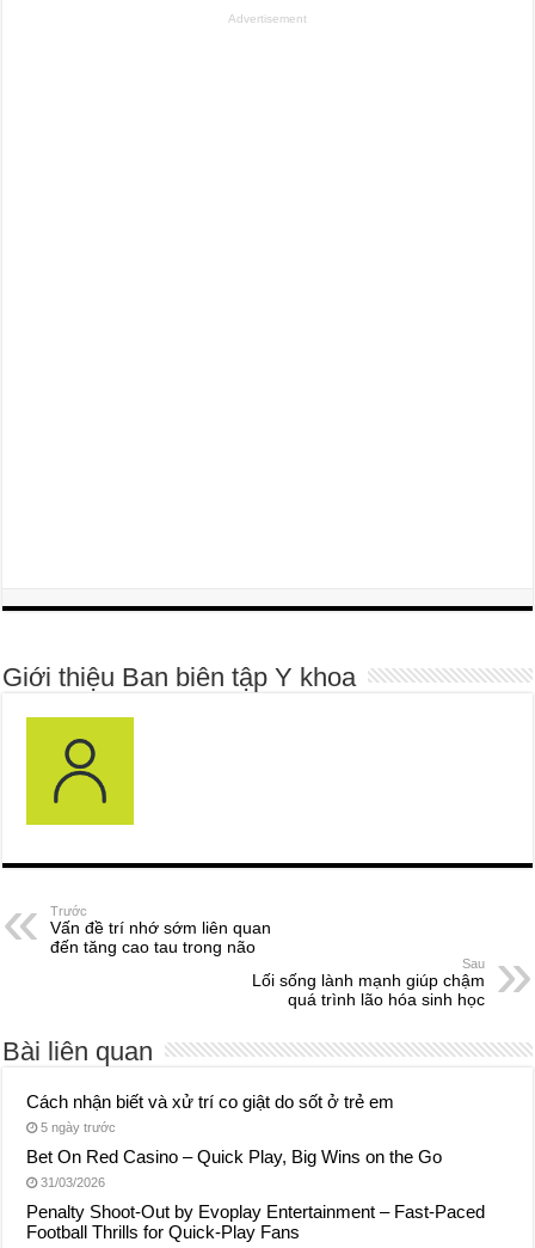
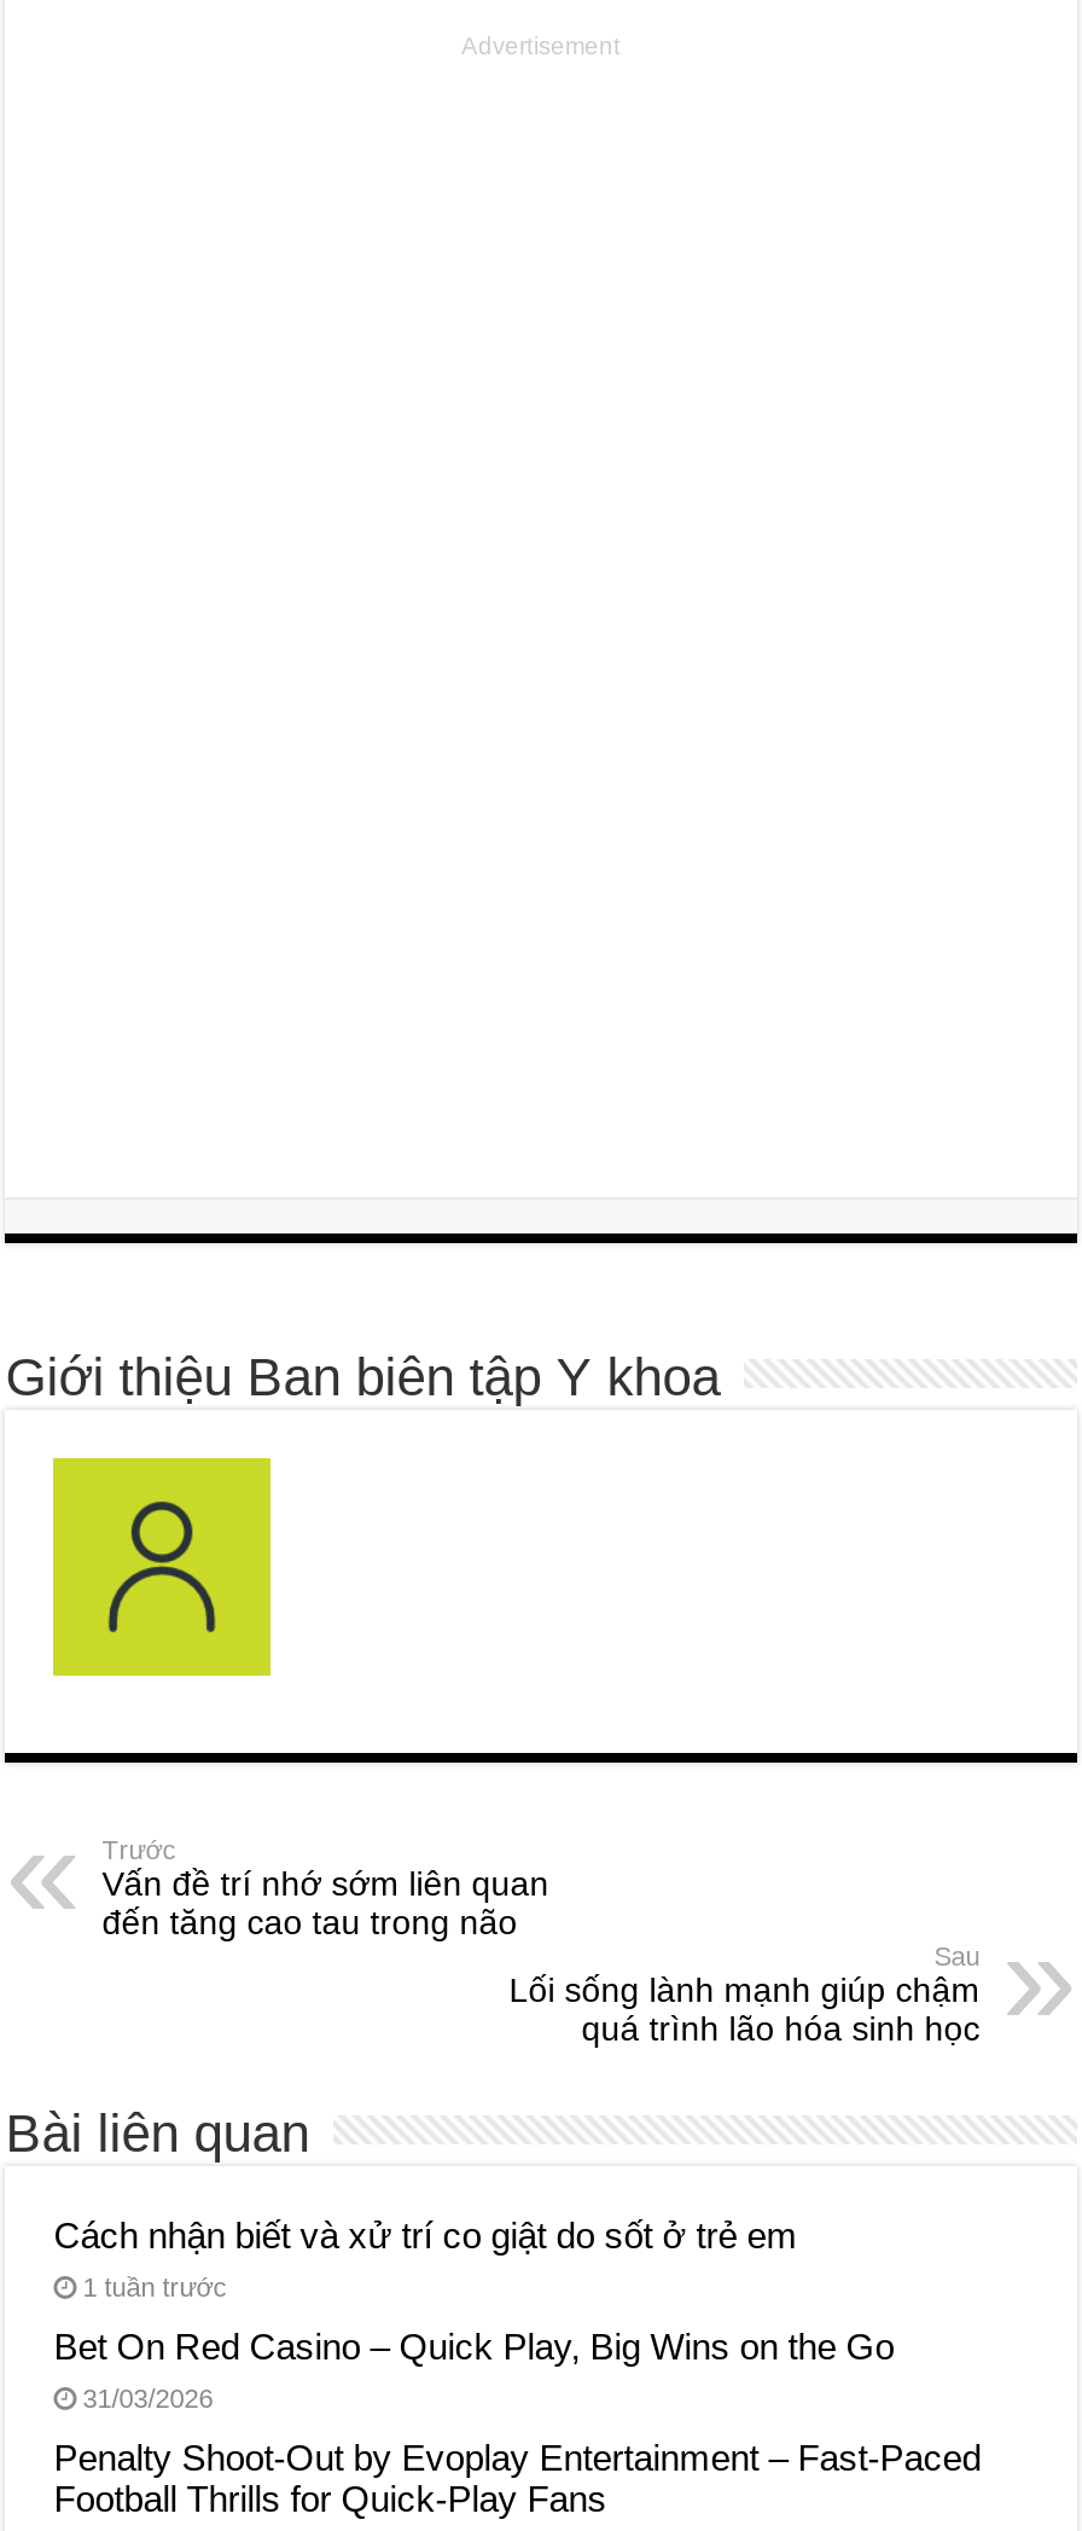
[41,1120,116,1135] 5 ngày trước -> [83,2273,228,2302] 1 tuần trước

